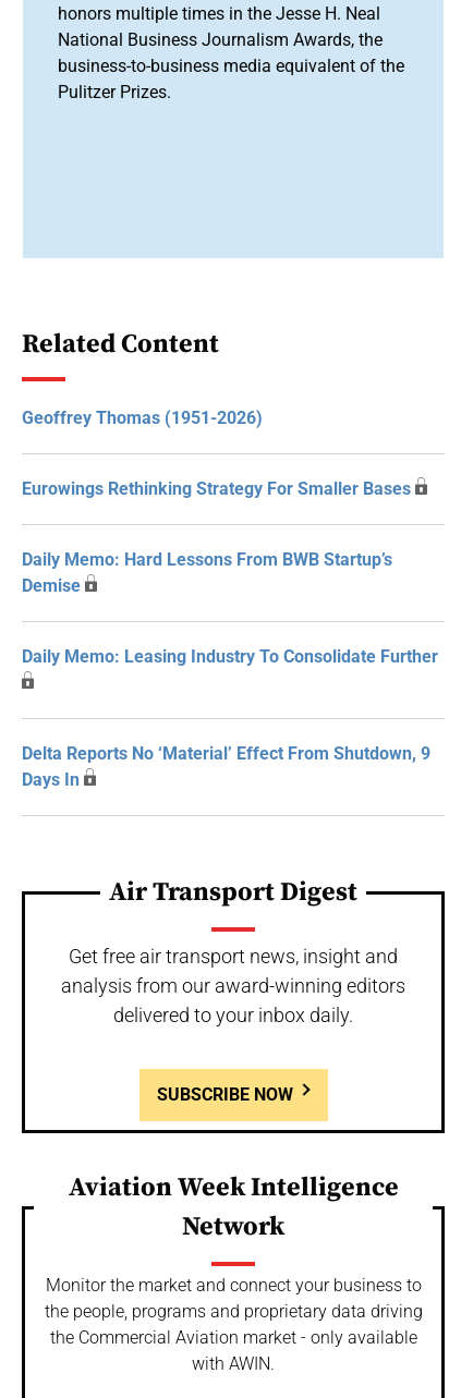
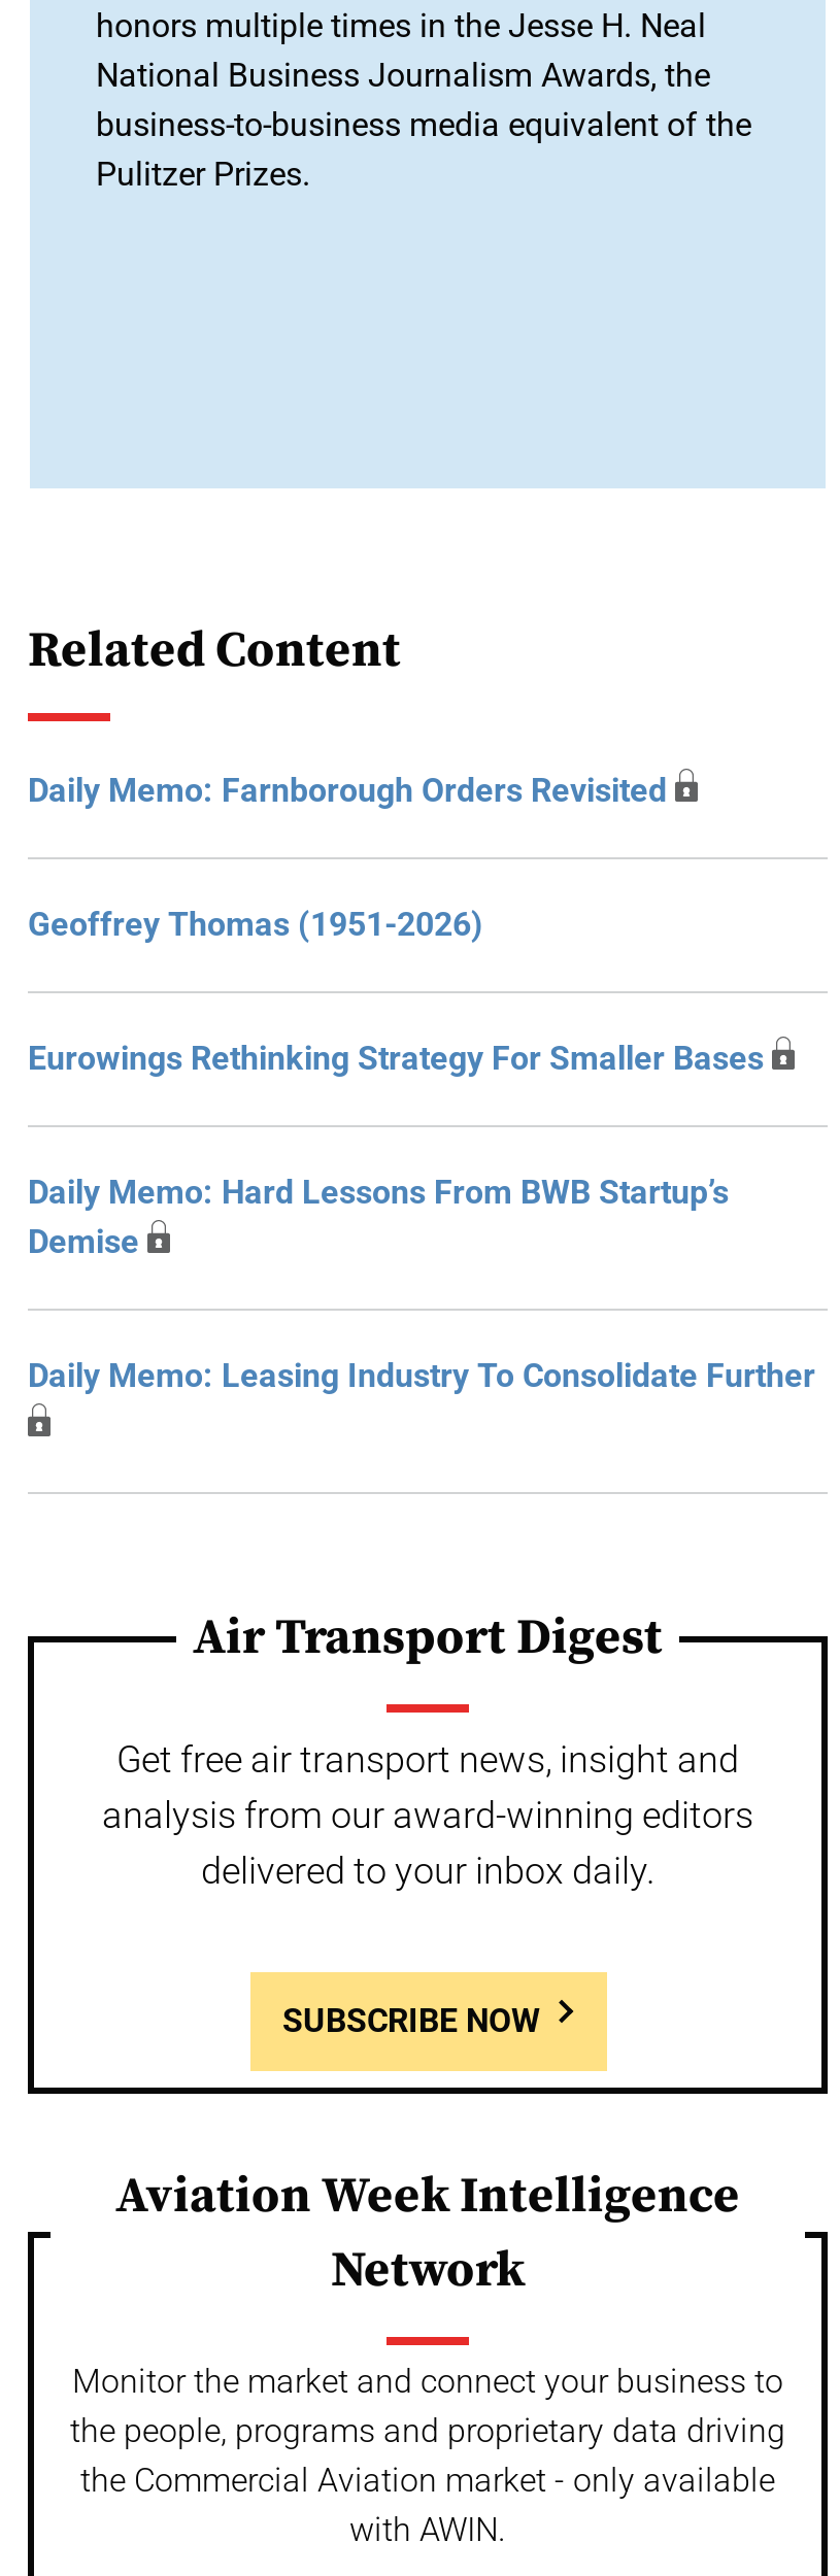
none -> [28,771,667,810] Daily Memo: Farnborough Orders Revisited
moved [22,408,438,667] -> [28,905,815,1395]: Geoffrey Thomas (1951-2026) | Eurowings Rethinking Strategy For Smaller Bases | Daily Memo: Hard Lessons From BWB Startup’s | Demise | Daily Memo: Leasing Industry To Consolidate Further
[22,743,430,790] Delta Reports No ‘Material’ Effect From Shutdown, 9 | Days In -> none

